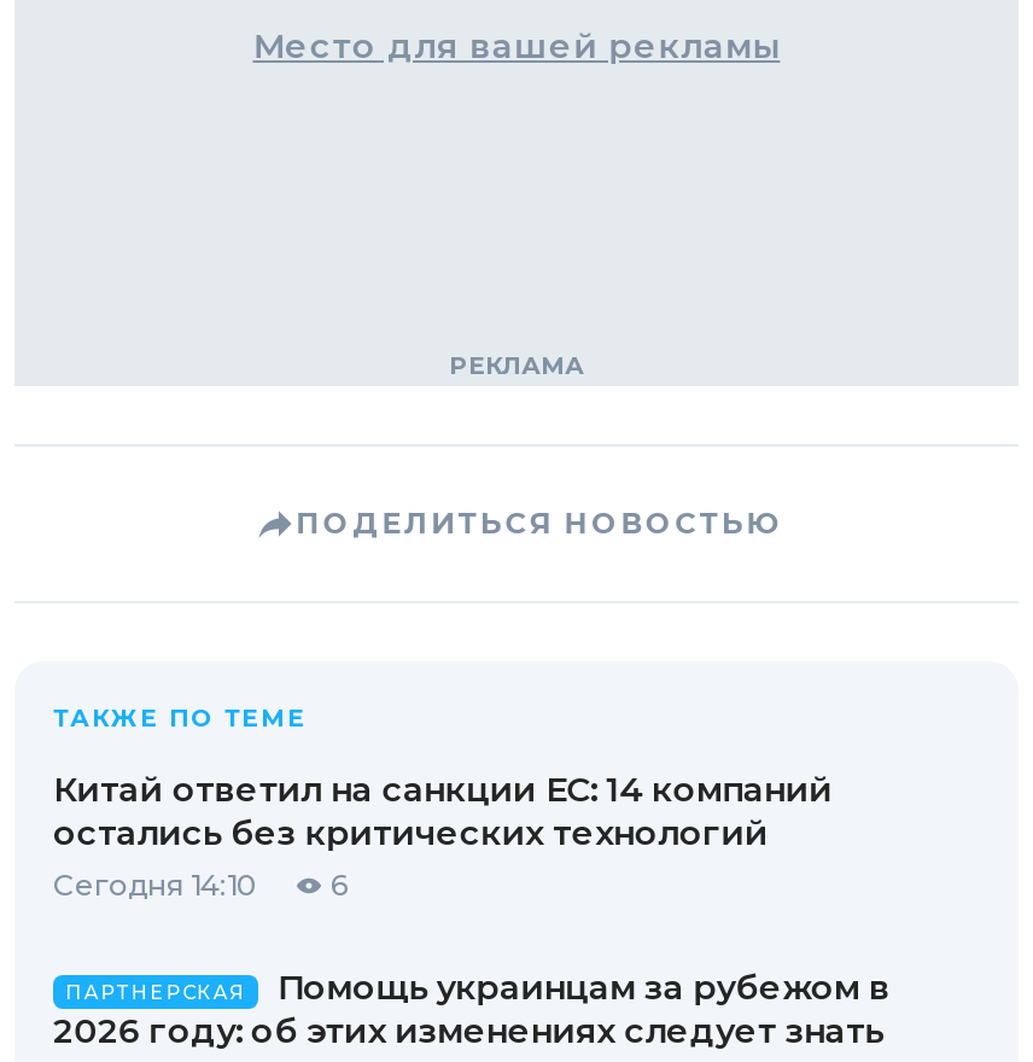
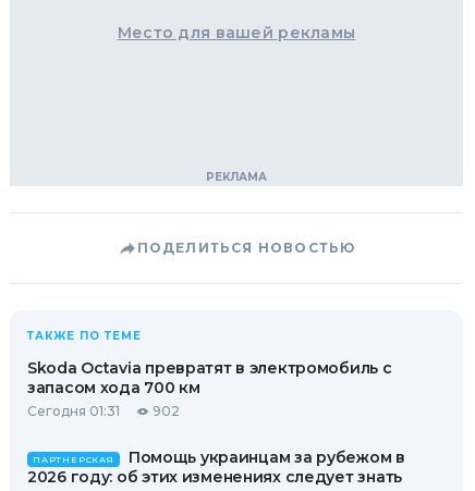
[53,768,832,903] Китай ответил на санкции ЕС: 14 компаний | остались без критических технологий | Сегодня 14:10 | 6 -> [27,359,392,419] Skoda Octavia превратят в электромобиль с | запасом хода 700 км | Сегодня 01:31 | 902

